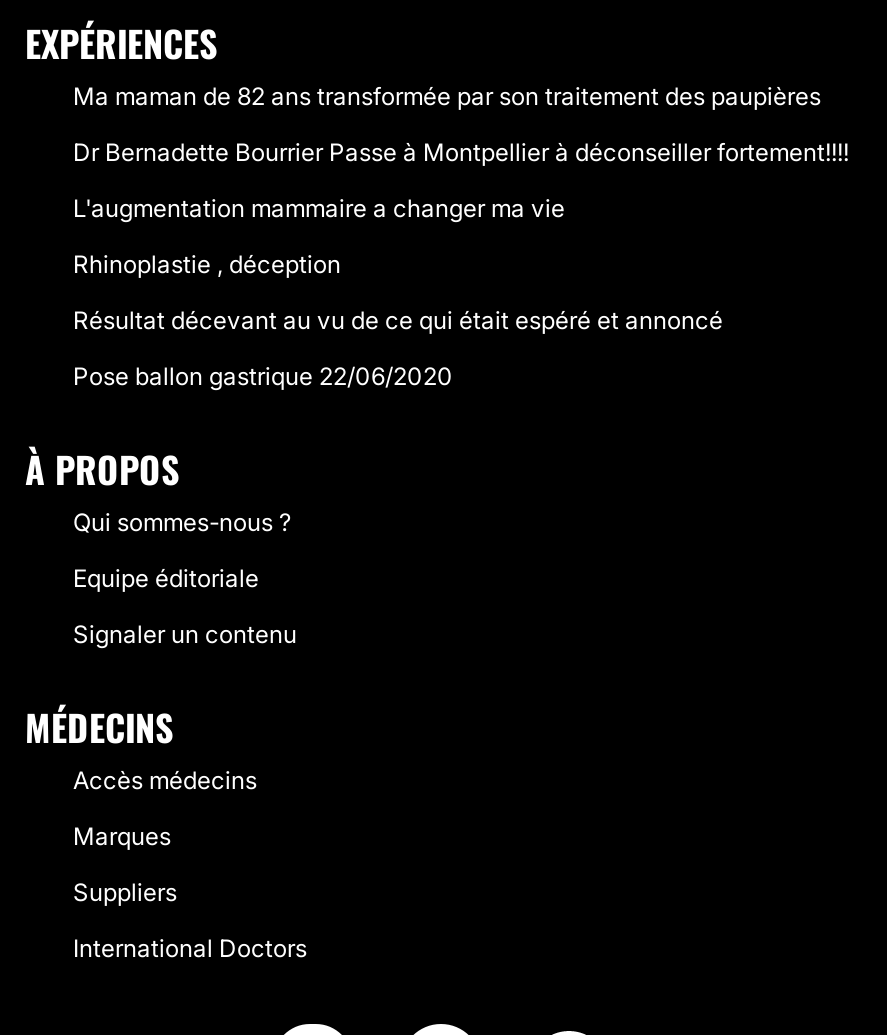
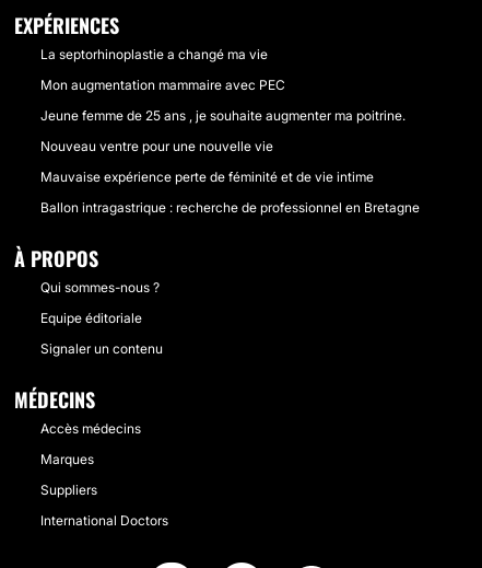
[73,81,821,111] Ma maman de 82 ans transformée par son traitement des paupières -> [40,46,268,62] La septorhinoplastie a changé ma vie
[73,137,849,167] Dr Bernadette Bourrier Passe à Montpellier à déconseiller fortement!!!! -> [40,77,285,93] Mon augmentation mammaire avec PEC
[73,193,565,223] L'augmentation mammaire a changer ma vie -> [40,107,405,124] Jeune femme de 25 ans , je souhaite augmenter ma poitrine.
[73,249,341,279] Rhinoplastie , déception -> [40,138,273,154] Nouveau ventre pour une nouvelle vie
[73,305,723,335] Résultat décevant au vu de ce qui était espéré et annoncé -> [40,169,374,185] Mauvaise expérience perte de féminité et de vie intime
[73,361,453,391] Pose ballon gastrique 22/06/2020 -> [40,199,420,216] Ballon intragastrique : recherche de professionnel en Bretagne

